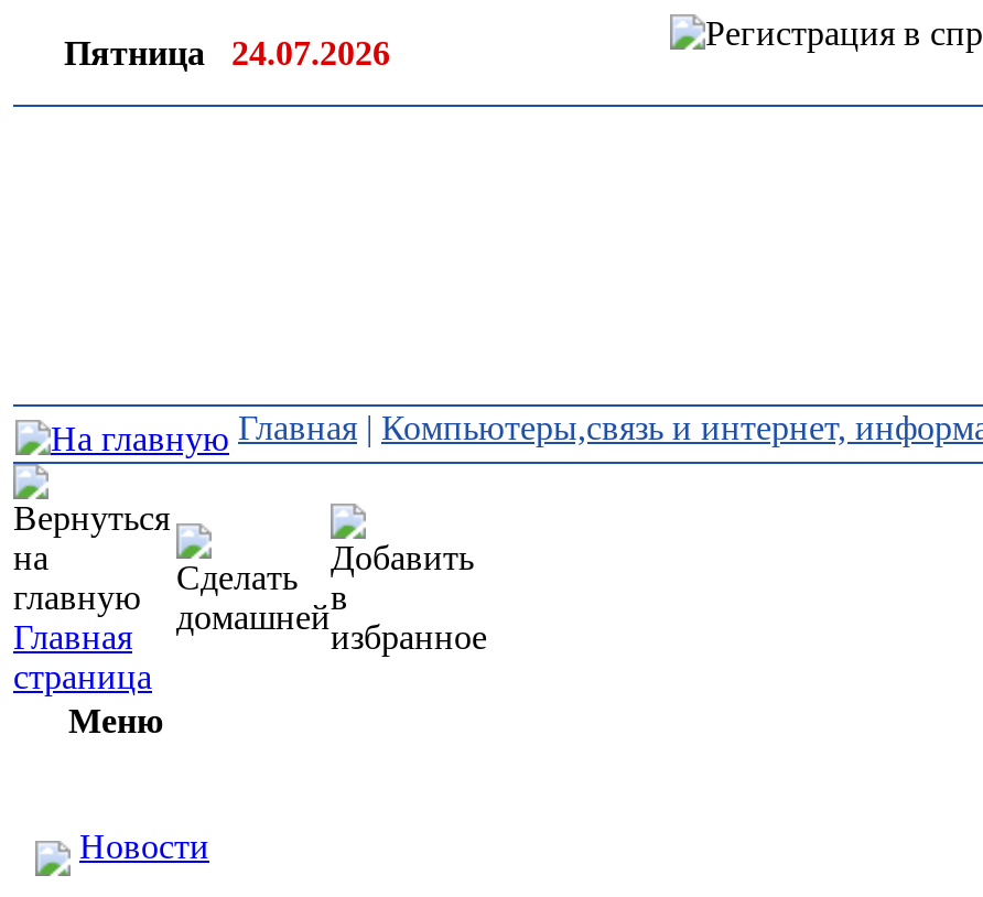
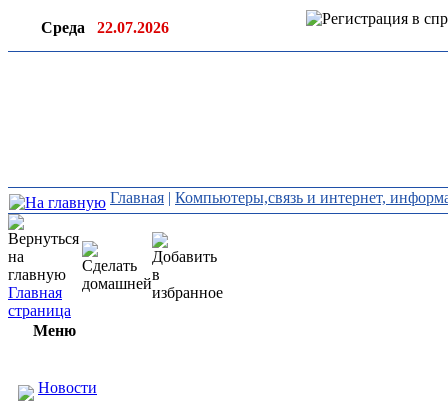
[64,34,390,72] Пятница | 24.07.2026 -> [41,19,169,36] Среда | 22.07.2026

